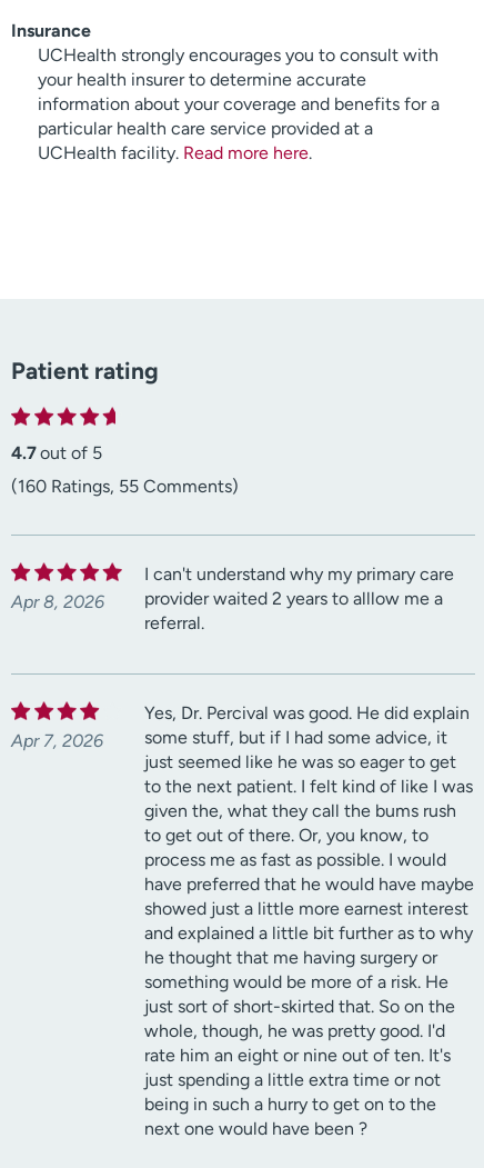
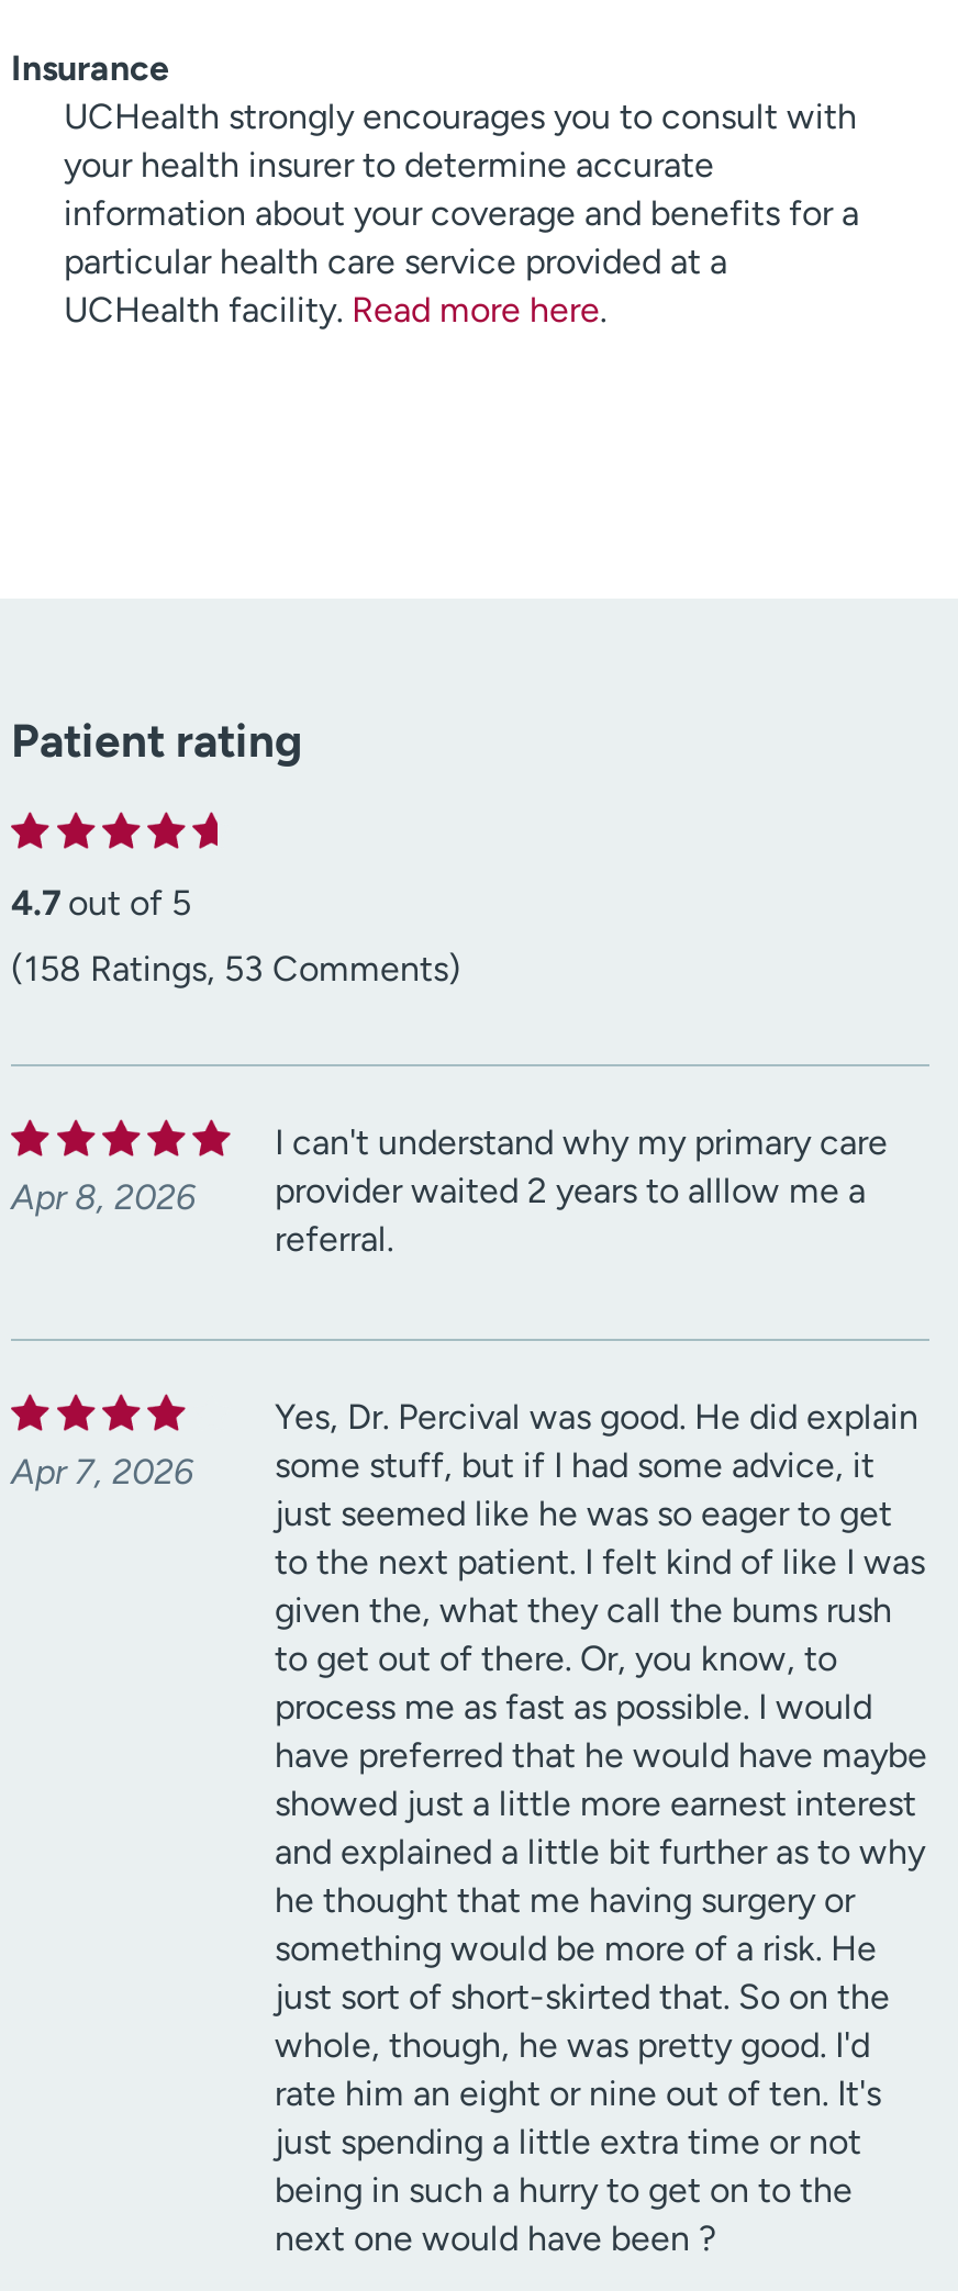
[11,475,239,496] (160 Ratings, 55 Comments) -> [11,947,461,989] (158 Ratings, 53 Comments)

